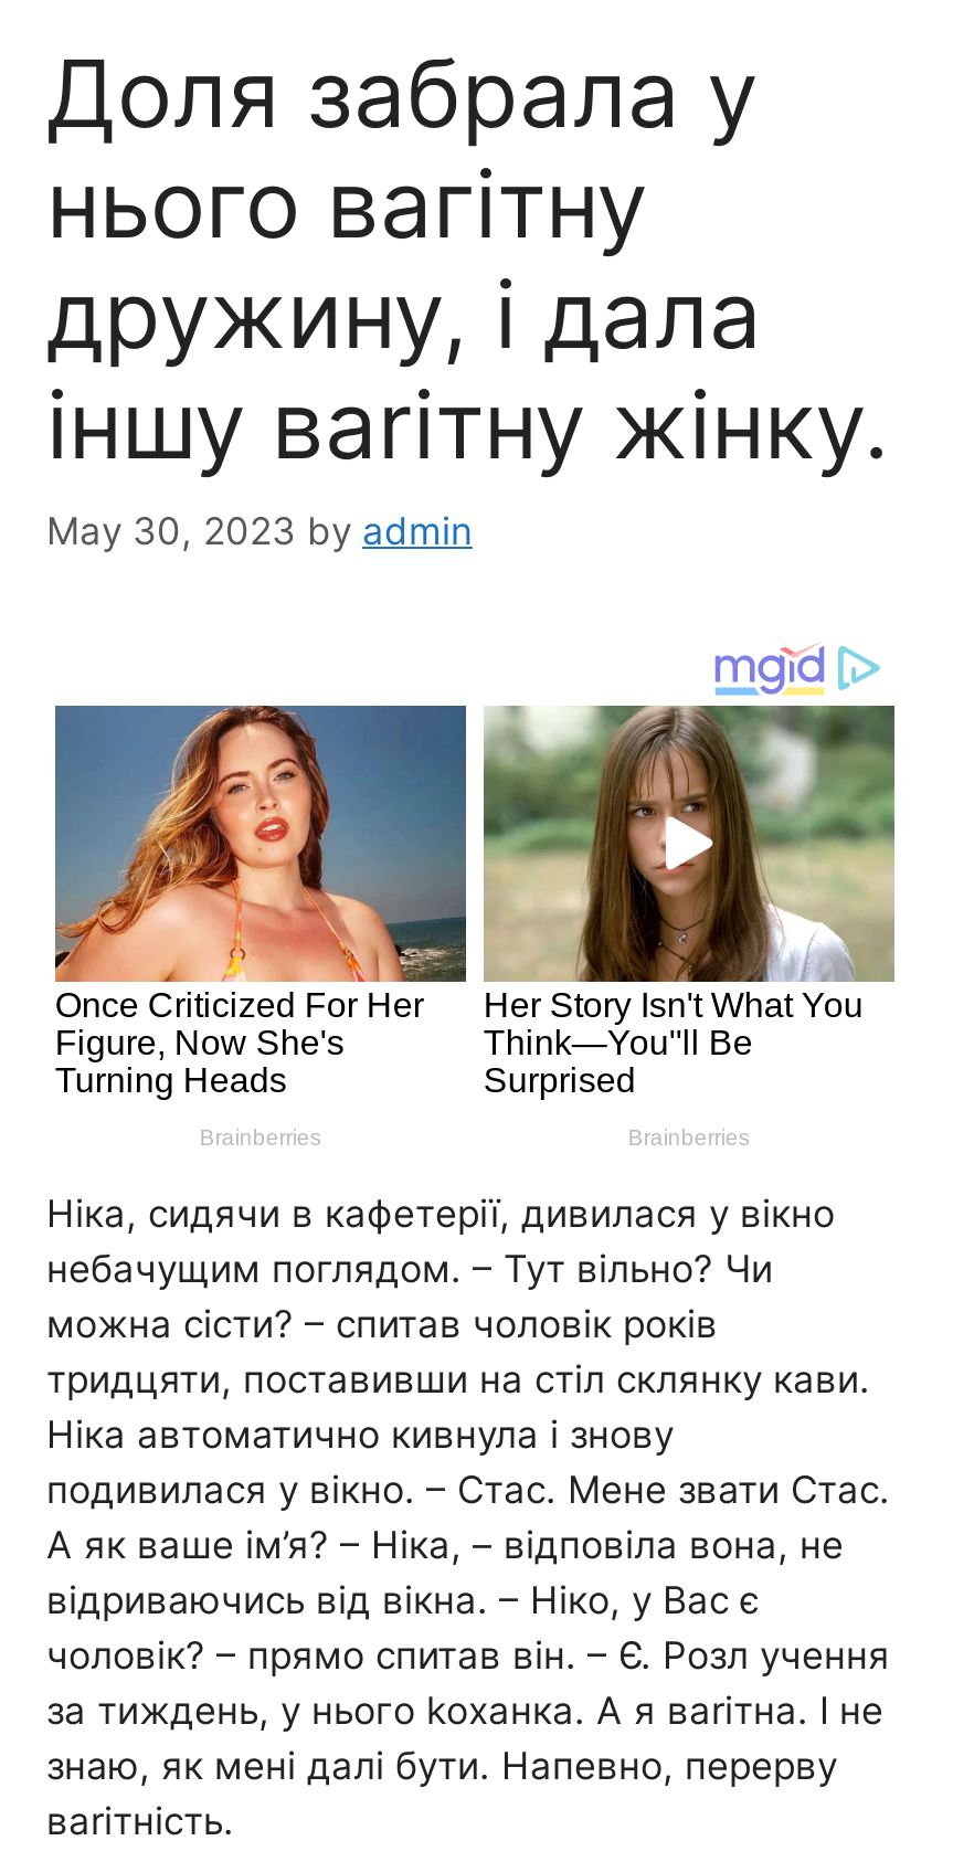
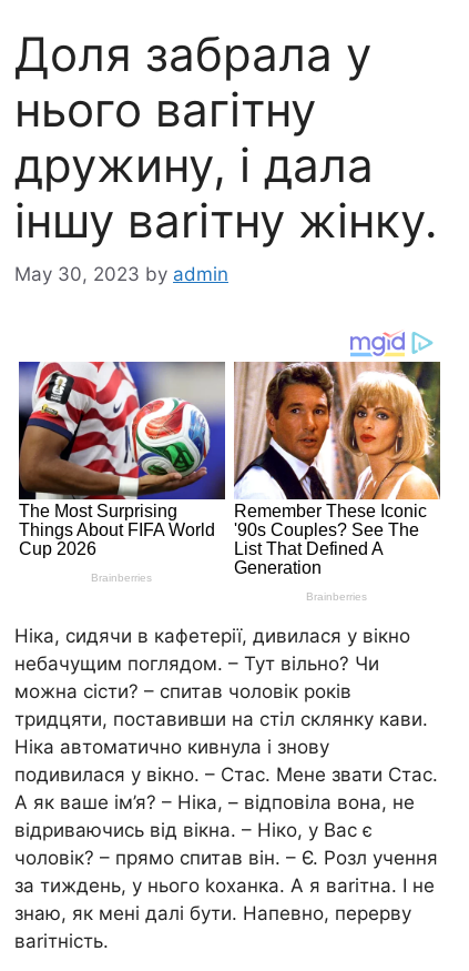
[53,703,466,1103] [image] -> [18,361,225,557] [image]
[484,703,894,1101] [image] -> [233,361,440,575] [image]

